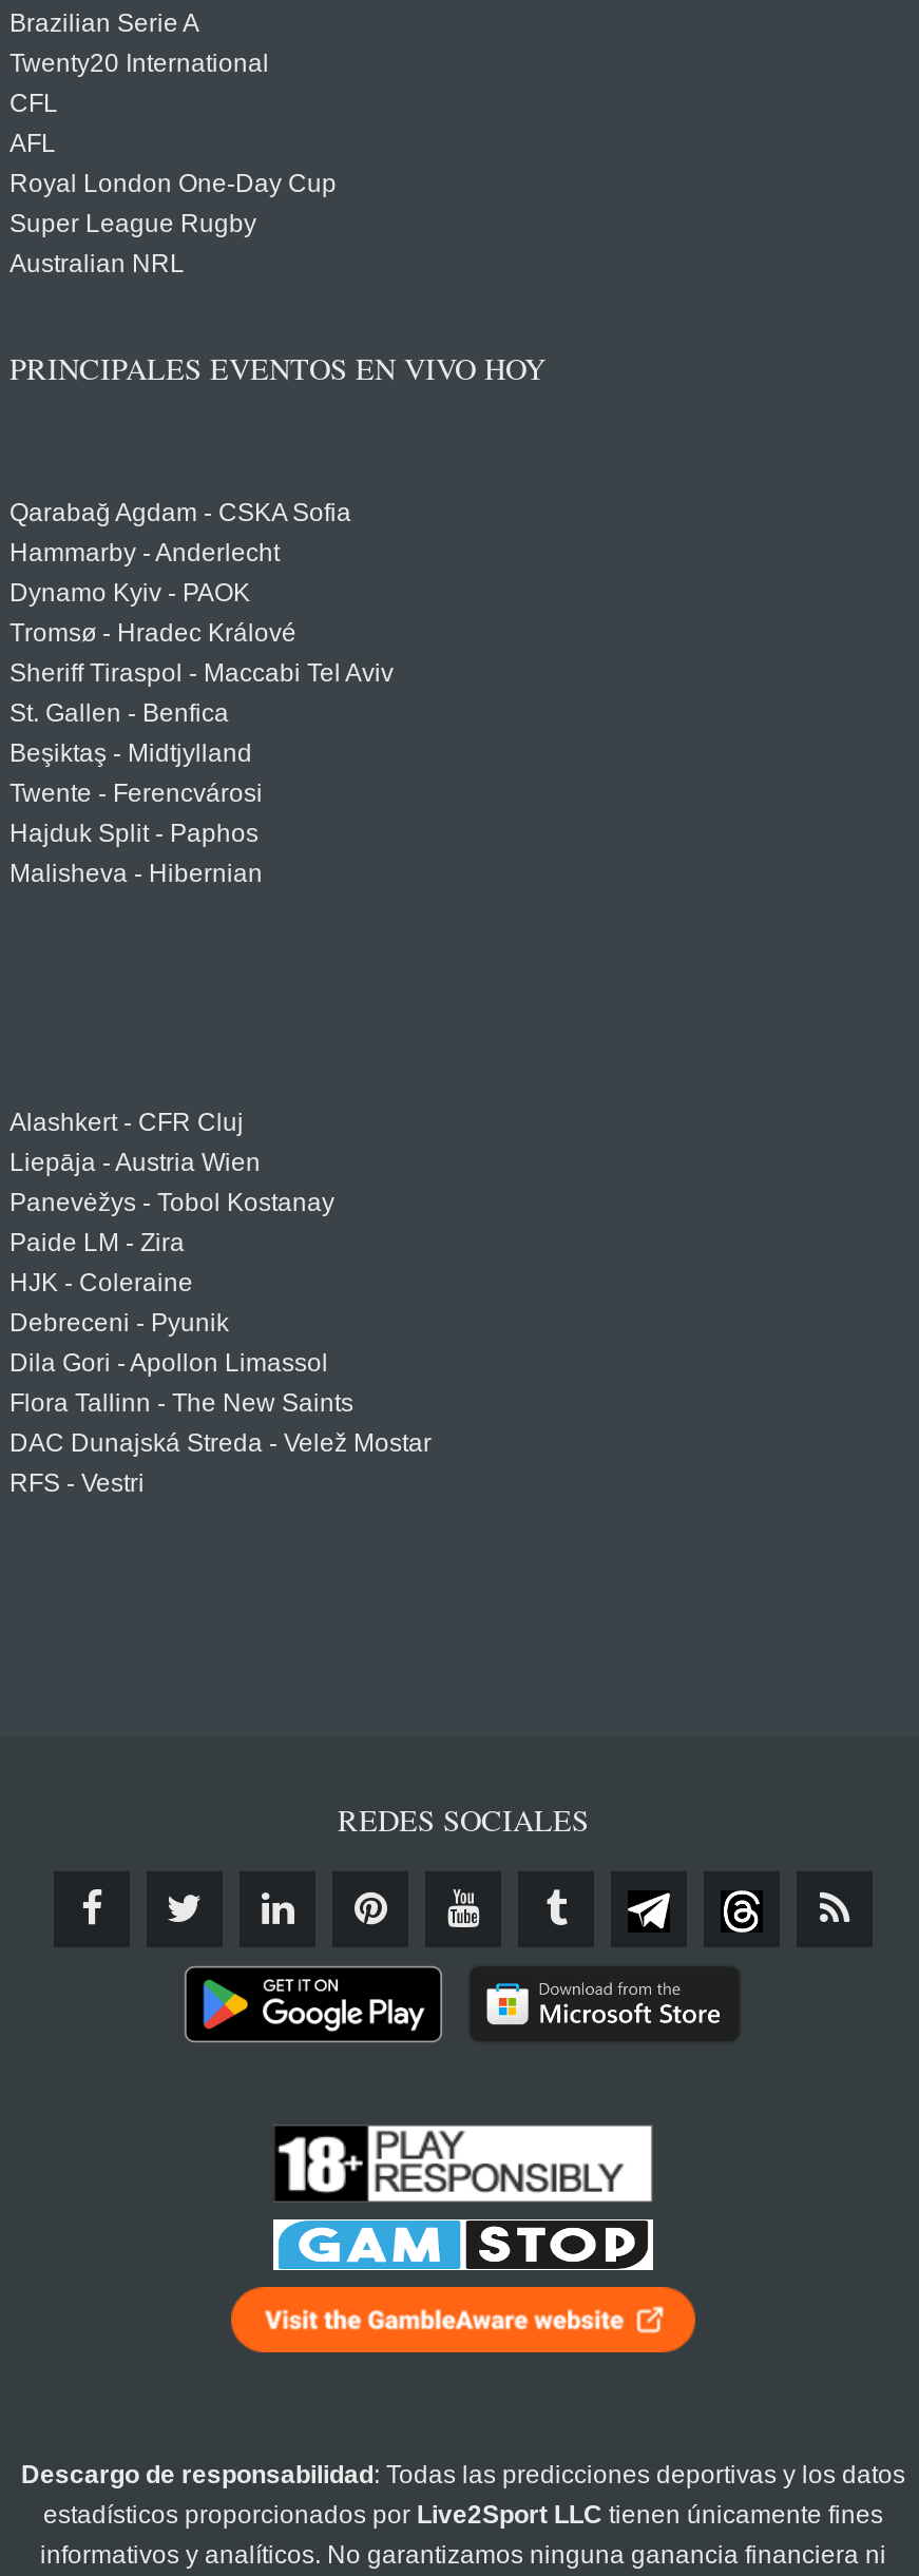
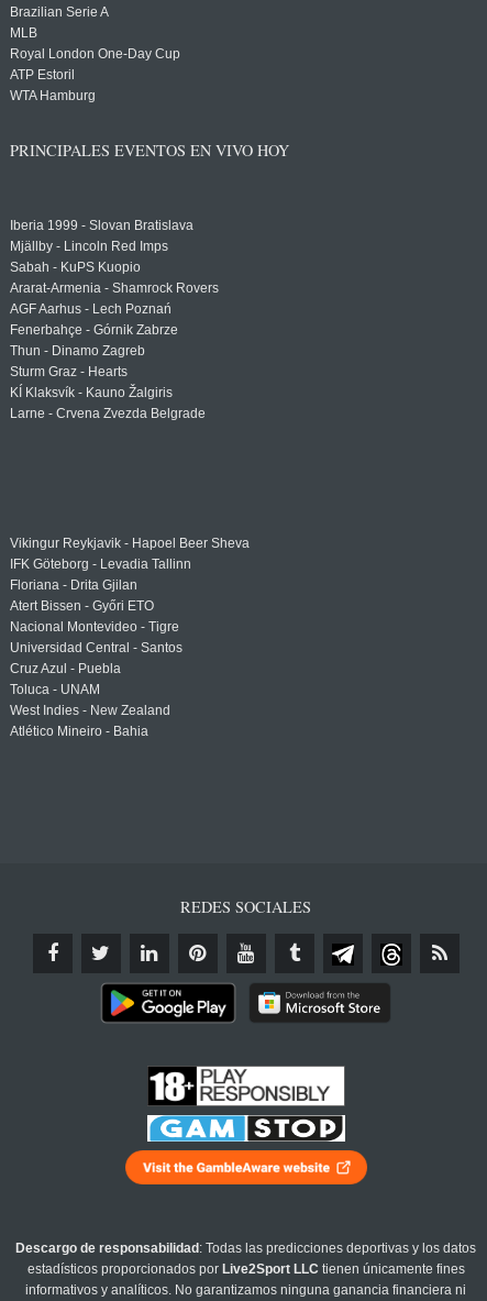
[9,49,269,158] Twenty20 International | CFL | AFL -> [10,25,37,41] MLB
[9,209,256,278] Super League Rugby | Australian NRL -> [10,67,96,103] ATP Estoril | WTA Hamburg
[9,498,394,888] Qarabağ Agdam - CSKA Sofia | Hammarby - Anderlecht | Dynamo Kyiv - PAOK | Tromsø - Hradec Králové | Sheriff Tiraspol - Maccabi Tel Aviv | St. Gallen - Benfica | Beşiktaş - Midtjylland | Twente - Ferencvárosi | Hajduk Split - Paphos | Malisheva - Hibernian -> [10,218,219,421] Iberia 1999 - Slovan Bratislava | Mjällby - Lincoln Red Imps | Sabah - KuPS Kuopio | Ararat-Armenia - Shamrock Rovers | AGF Aarhus - Lech Poznań | Fenerbahçe - Górnik Zabrze | Thun - Dinamo Zagreb | Sturm Graz - Hearts | KÍ Klaksvík - Kauno Žalgiris | Larne - Crvena Zvezda Belgrade
[9,1108,432,1498] Alashkert - CFR Cluj | Liepāja - Austria Wien | Panevėžys - Tobol Kostanay | Paide LM - Zira | HJK - Coleraine | Debreceni - Pyunik | Dila Gori - Apollon Limassol | Flora Tallinn - The New Saints | DAC Dunajská Streda - Velež Mostar | RFS - Vestri -> [10,536,250,739] Vikingur Reykjavik - Hapoel Beer Sheva | IFK Göteborg - Levadia Tallinn | Floriana - Drita Gjilan | Atert Bissen - Győri ETO | Nacional Montevideo - Tigre | Universidad Central - Santos | Cruz Azul - Puebla | Toluca - UNAM | West Indies - New Zealand | Atlético Mineiro - Bahia

